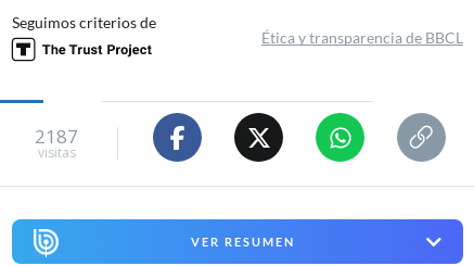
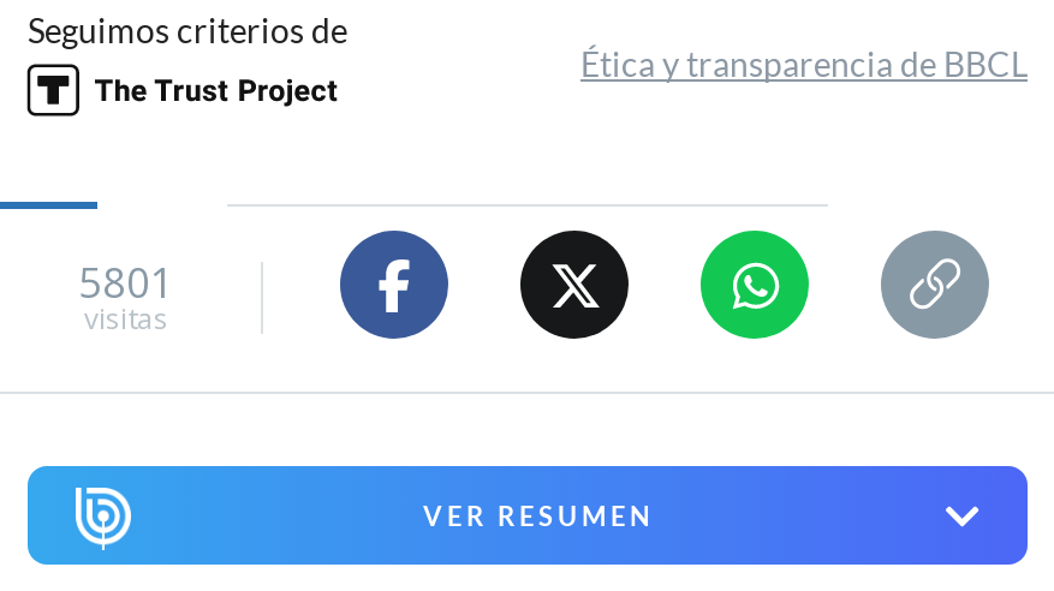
[35,124,78,149] 2187 -> [78,255,174,310] 5801

